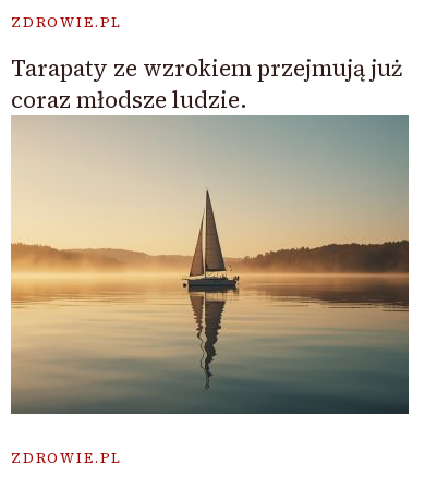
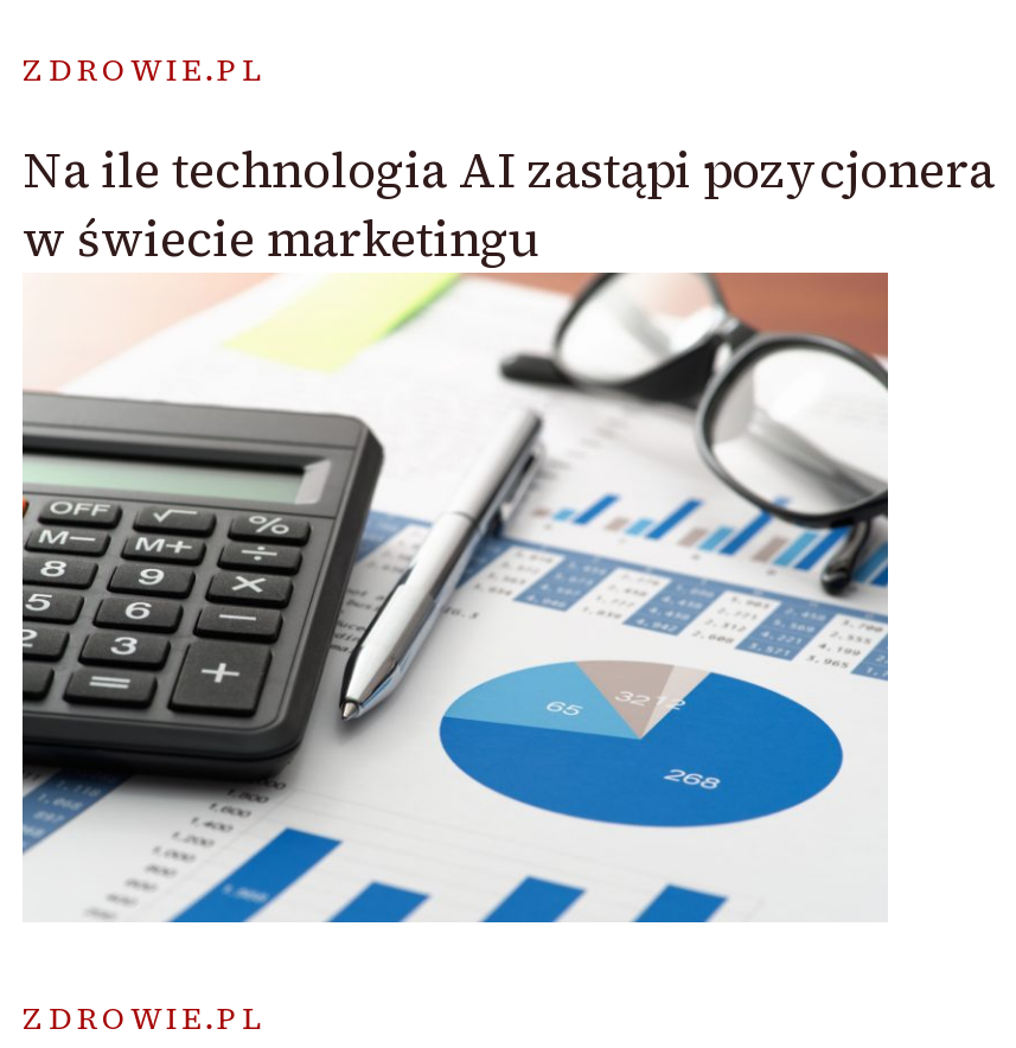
[11,52,402,115] Tarapaty ze wzrokiem przejmują już | coraz młodsze ludzie. -> [23,134,995,272] Na ile technologia AI zastąpi pozycjonera | w świecie marketingu
[10,114,410,415] [image] -> [20,273,890,925] [image]

